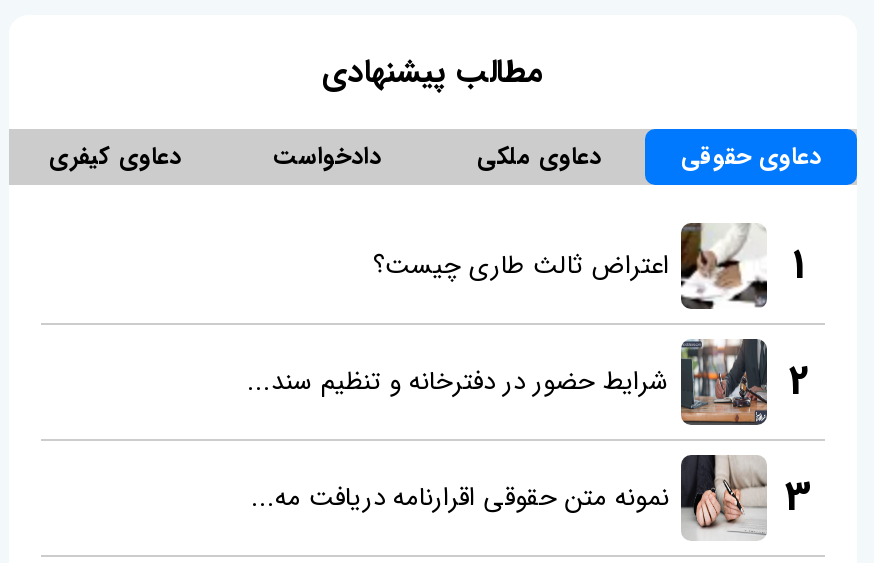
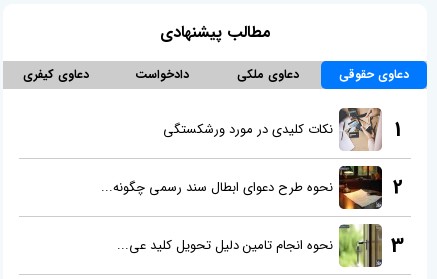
[373,223,769,311] [image] | اعتراض ثالث طاری چیست؟ -> [163,107,382,151] [image] | نکات کلیدی در مورد ورشکستگی
[247,339,769,427] [image] | شرایط حضور در دفترخانه و تنظیم سند... -> [101,165,383,210] [image] | نحوه طرح دعوای ابطال سند رسمی چگونه...
[251,453,765,541] [image] | نمونه متن حقوقی اقرارنامه دریافت مه... -> [117,224,382,268] [image] | نحوه انجام تامین دلیل تحویل کلید عی...

